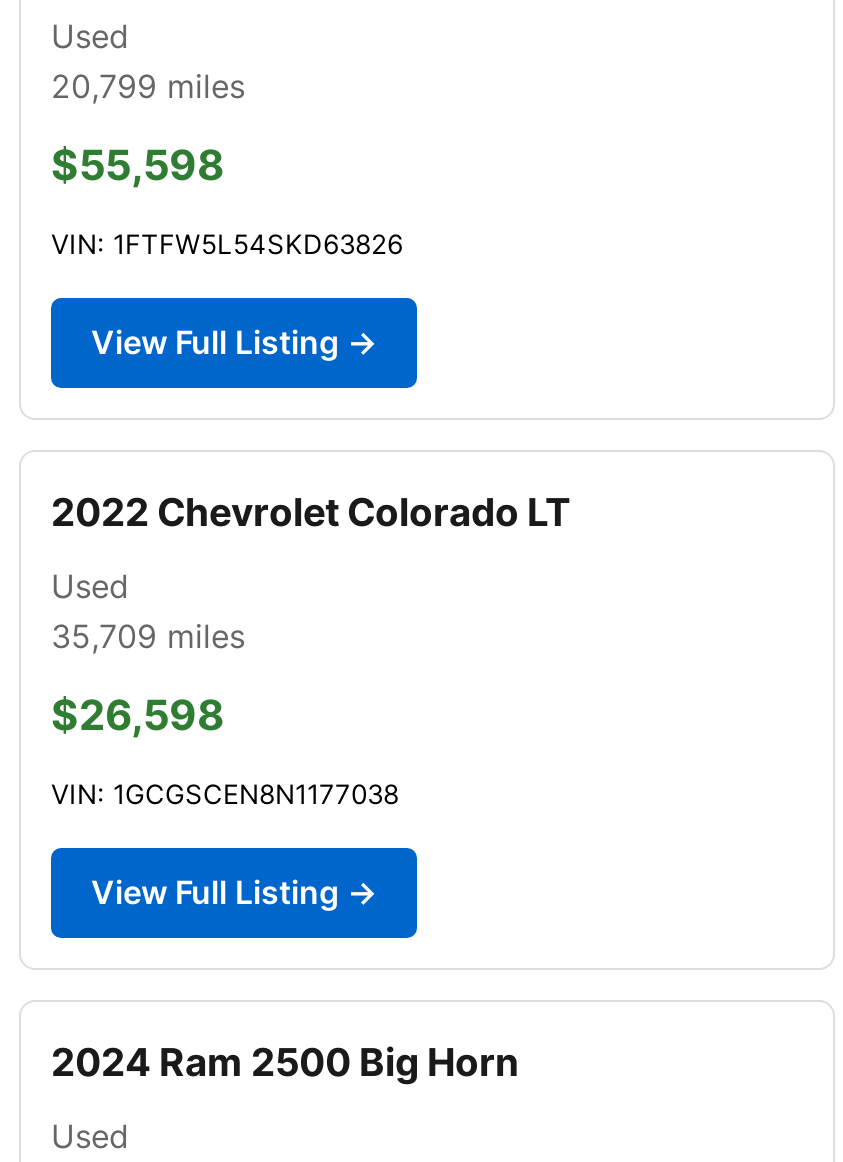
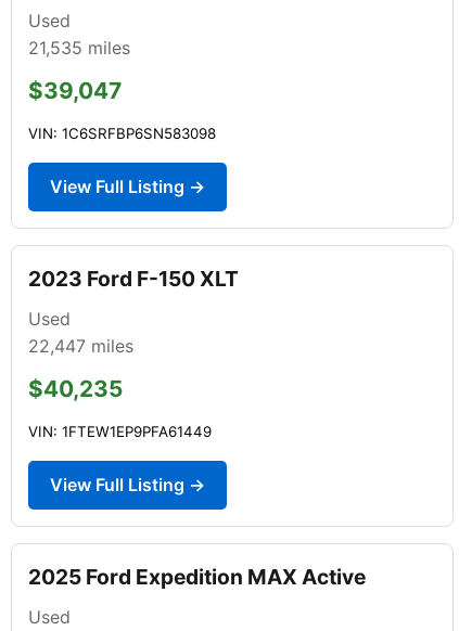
[51,66,245,106] 20,799 miles -> [28,37,130,58] 21,535 miles
[51,140,225,190] $55,598 -> [28,77,122,104] $39,047
[51,228,403,260] VIN: 1FTFW5L54SKD63826 -> [28,125,216,142] VIN: 1C6SRFBP6SN583098
[51,488,571,536] 2022 Chevrolet Colorado LT -> [28,266,239,292] 2023 Ford F-150 XLT
[51,616,245,656] 35,709 miles -> [28,335,133,357] 22,447 miles
[51,690,225,740] $26,598 -> [28,375,123,402] $40,235
[51,778,399,810] VIN: 1GCGSCEN8N1177038 -> [28,423,212,440] VIN: 1FTEW1EP9PFA61449
[51,1038,519,1086] 2024 Ram 2500 Big Horn -> [28,564,366,590] 2025 Ford Expedition MAX Active

